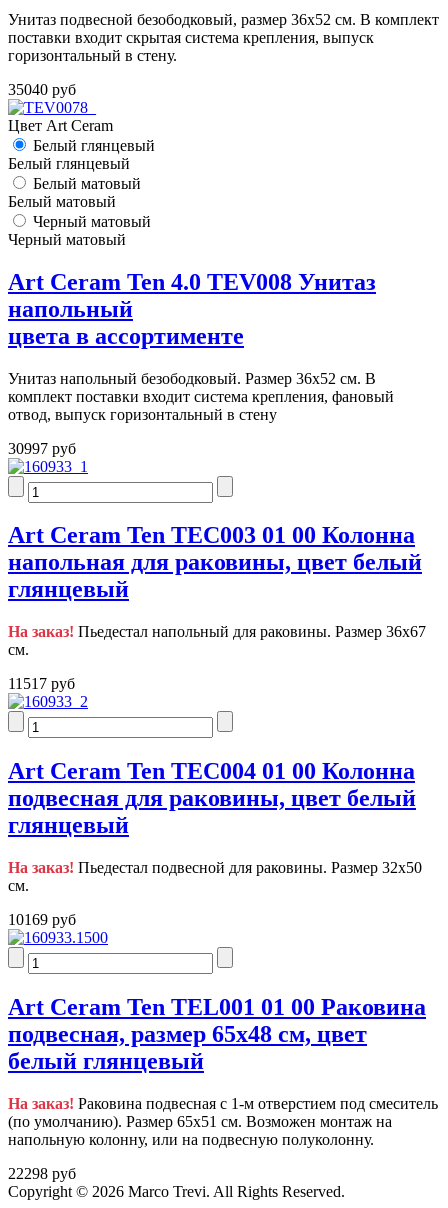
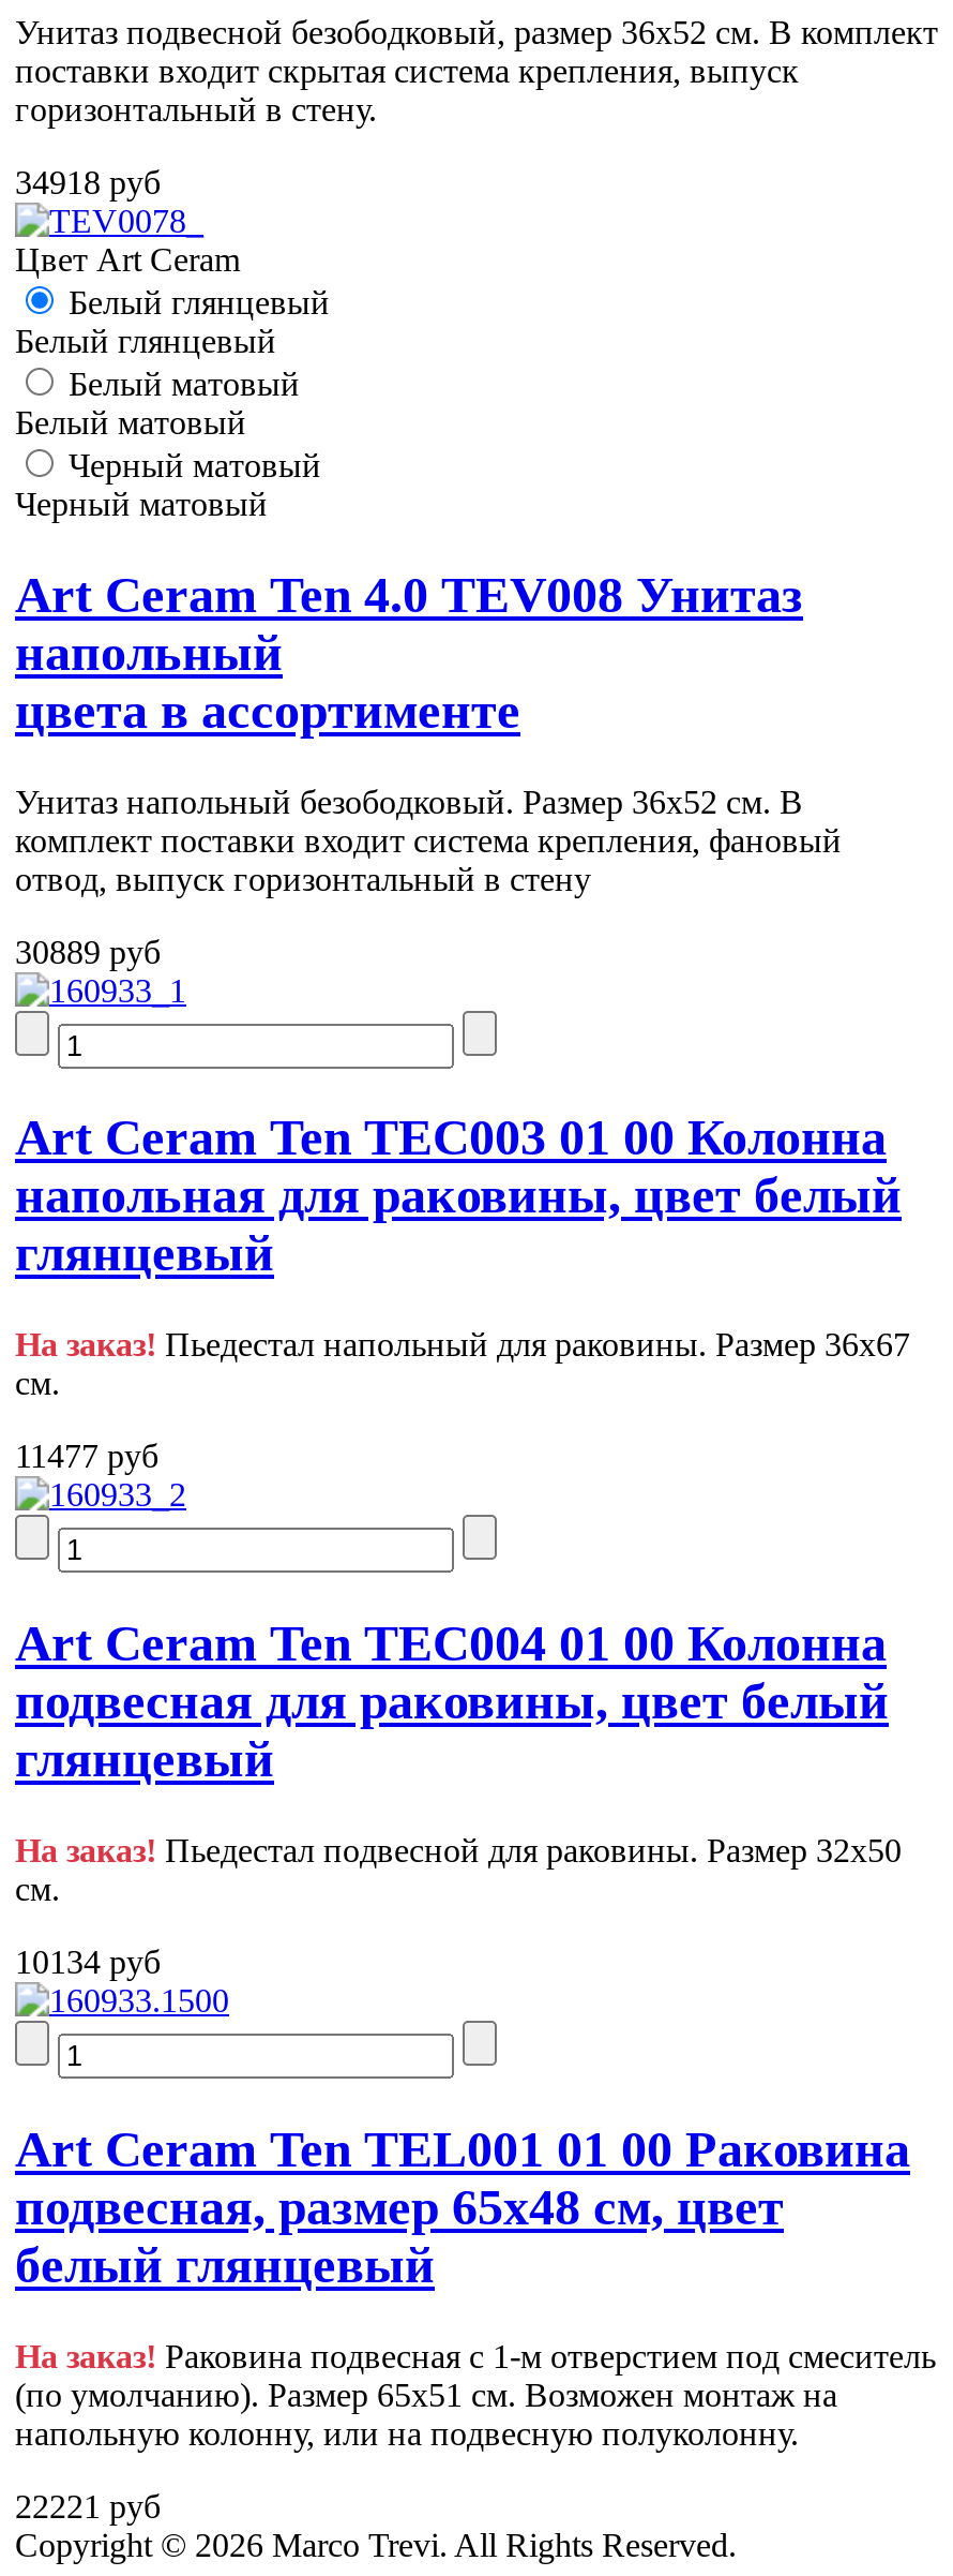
[8,81,76,98] 35040 руб -> [15,163,161,200] 34918 руб
[8,439,76,456] 30997 руб -> [15,933,161,969] 30889 руб
[8,675,75,692] 11517 руб -> [15,1438,158,1475] 11477 руб
[8,911,76,928] 10169 руб -> [15,1944,161,1980] 10134 руб
[8,1165,76,1182] 22298 руб -> [15,2488,161,2524] 22221 руб

